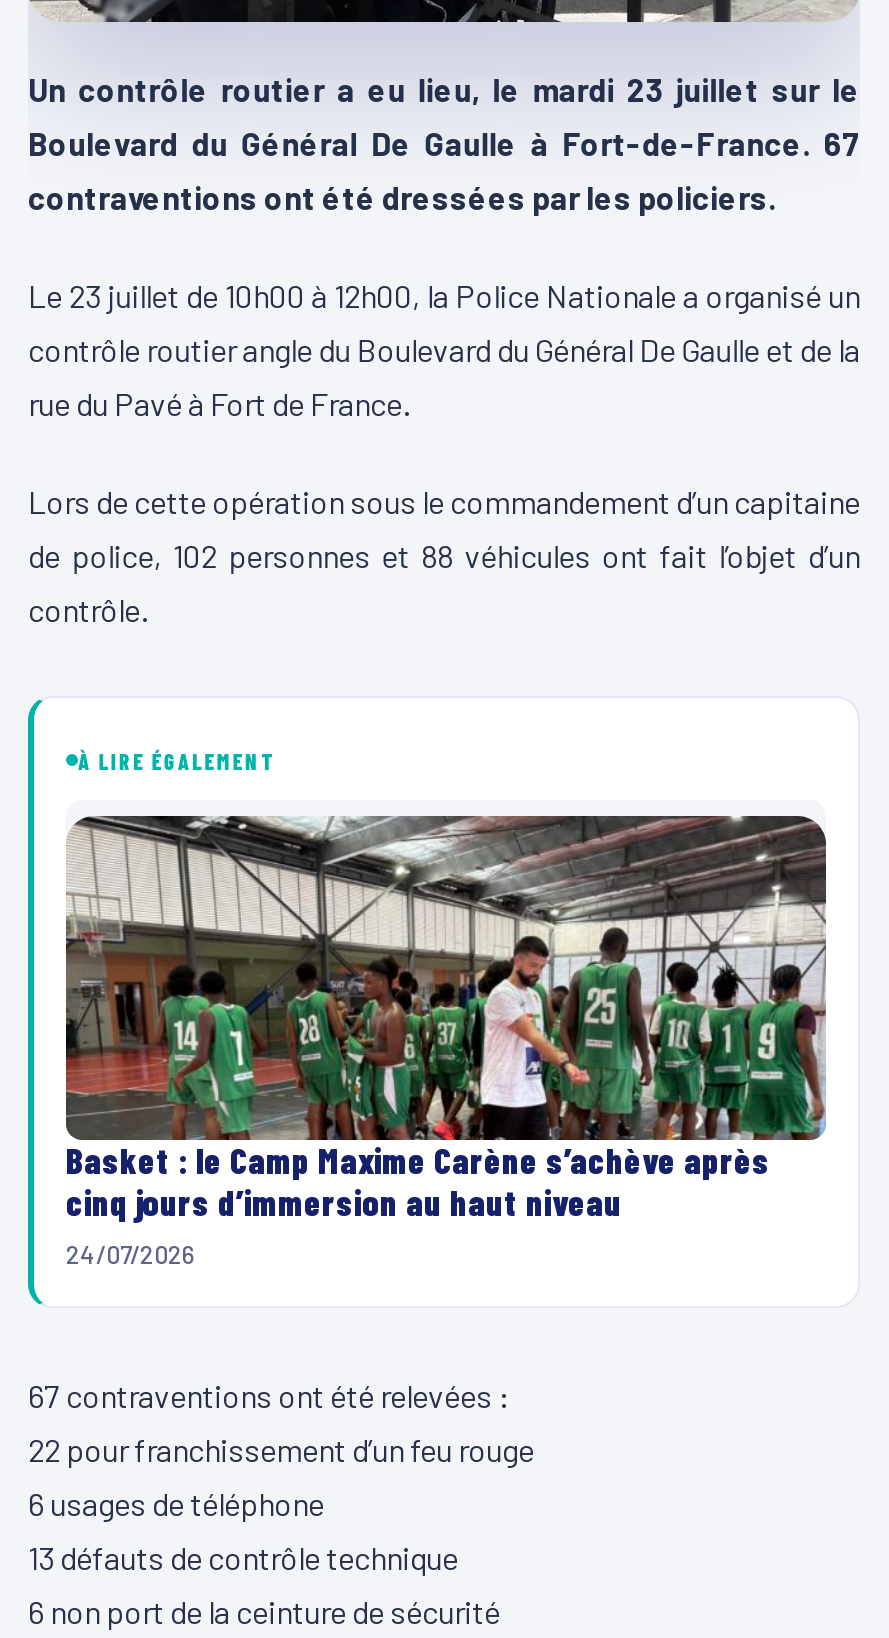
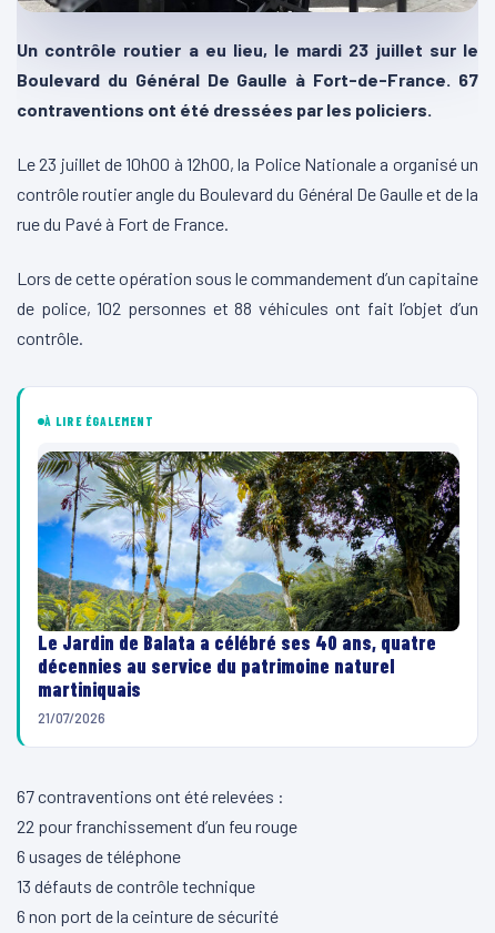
[64,814,828,1269] [image] | Basket : le Camp Maxime Carène s’achève après | cinq jours d’immersion au haut niveau | 24/07/2026 -> [37,450,461,727] [image] | Le Jardin de Balata a célébré ses 40 ans, quatre | décennies au service du patrimoine naturel | martiniquais | 21/07/2026

